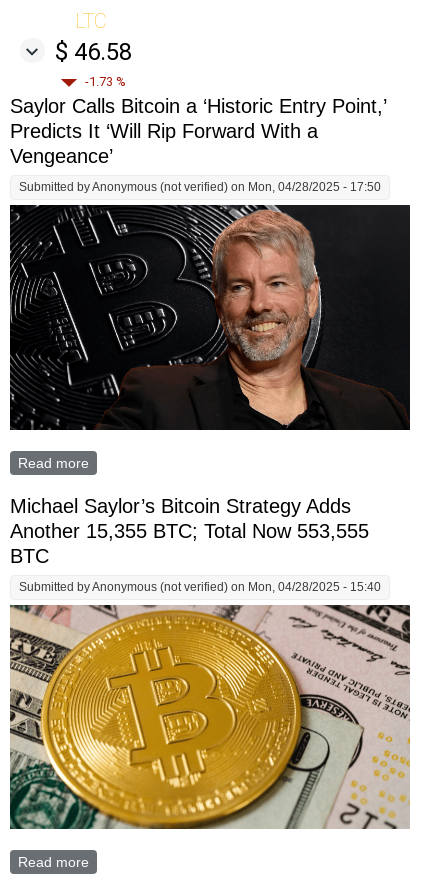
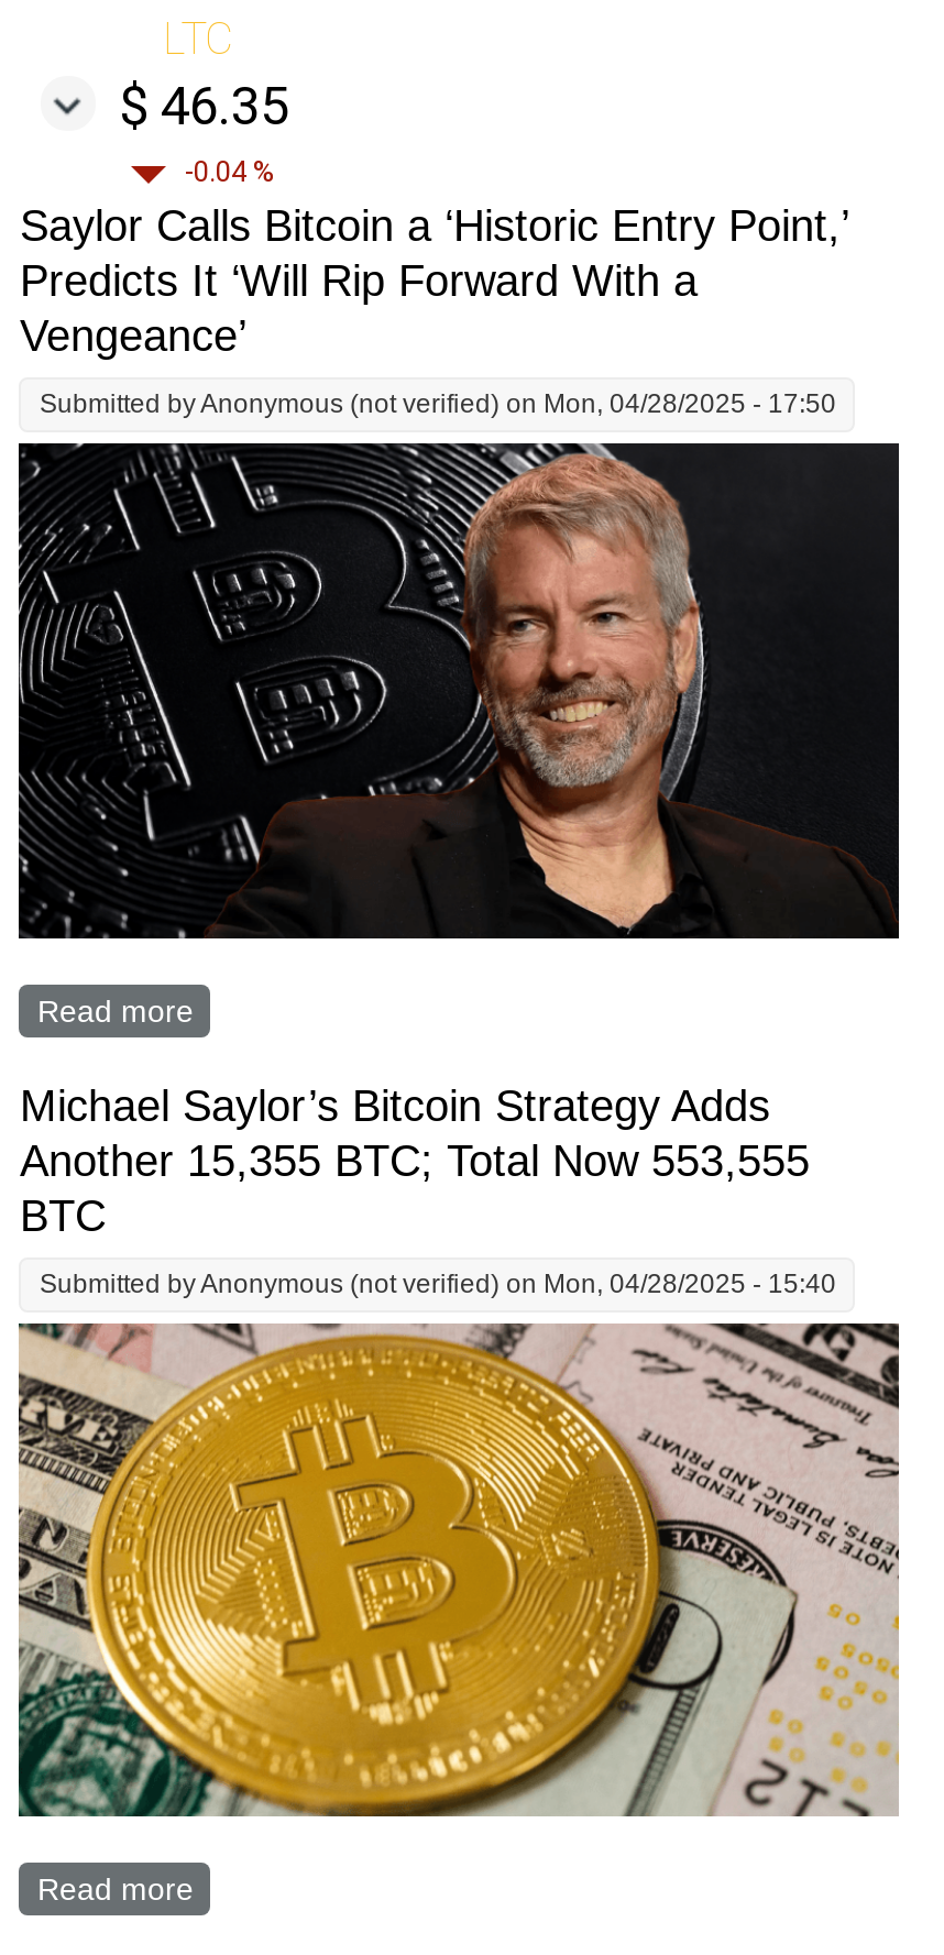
[55,38,132,66] $ 46.58 -> [119,77,288,139] $ 46.35
[85,74,126,89] -1.73 % -> [185,156,275,189] -0.04 %

